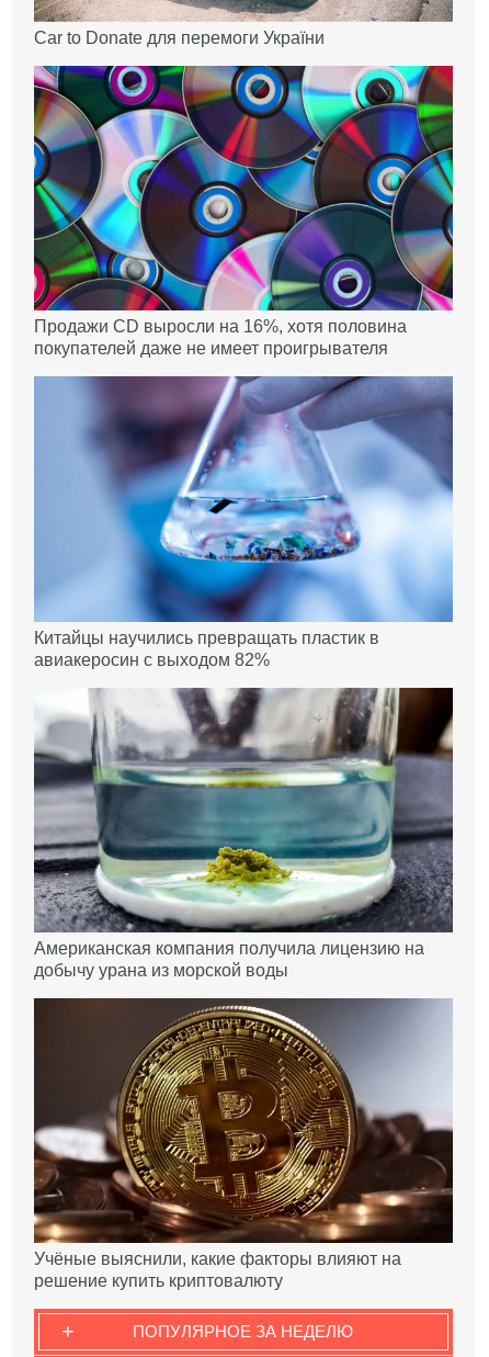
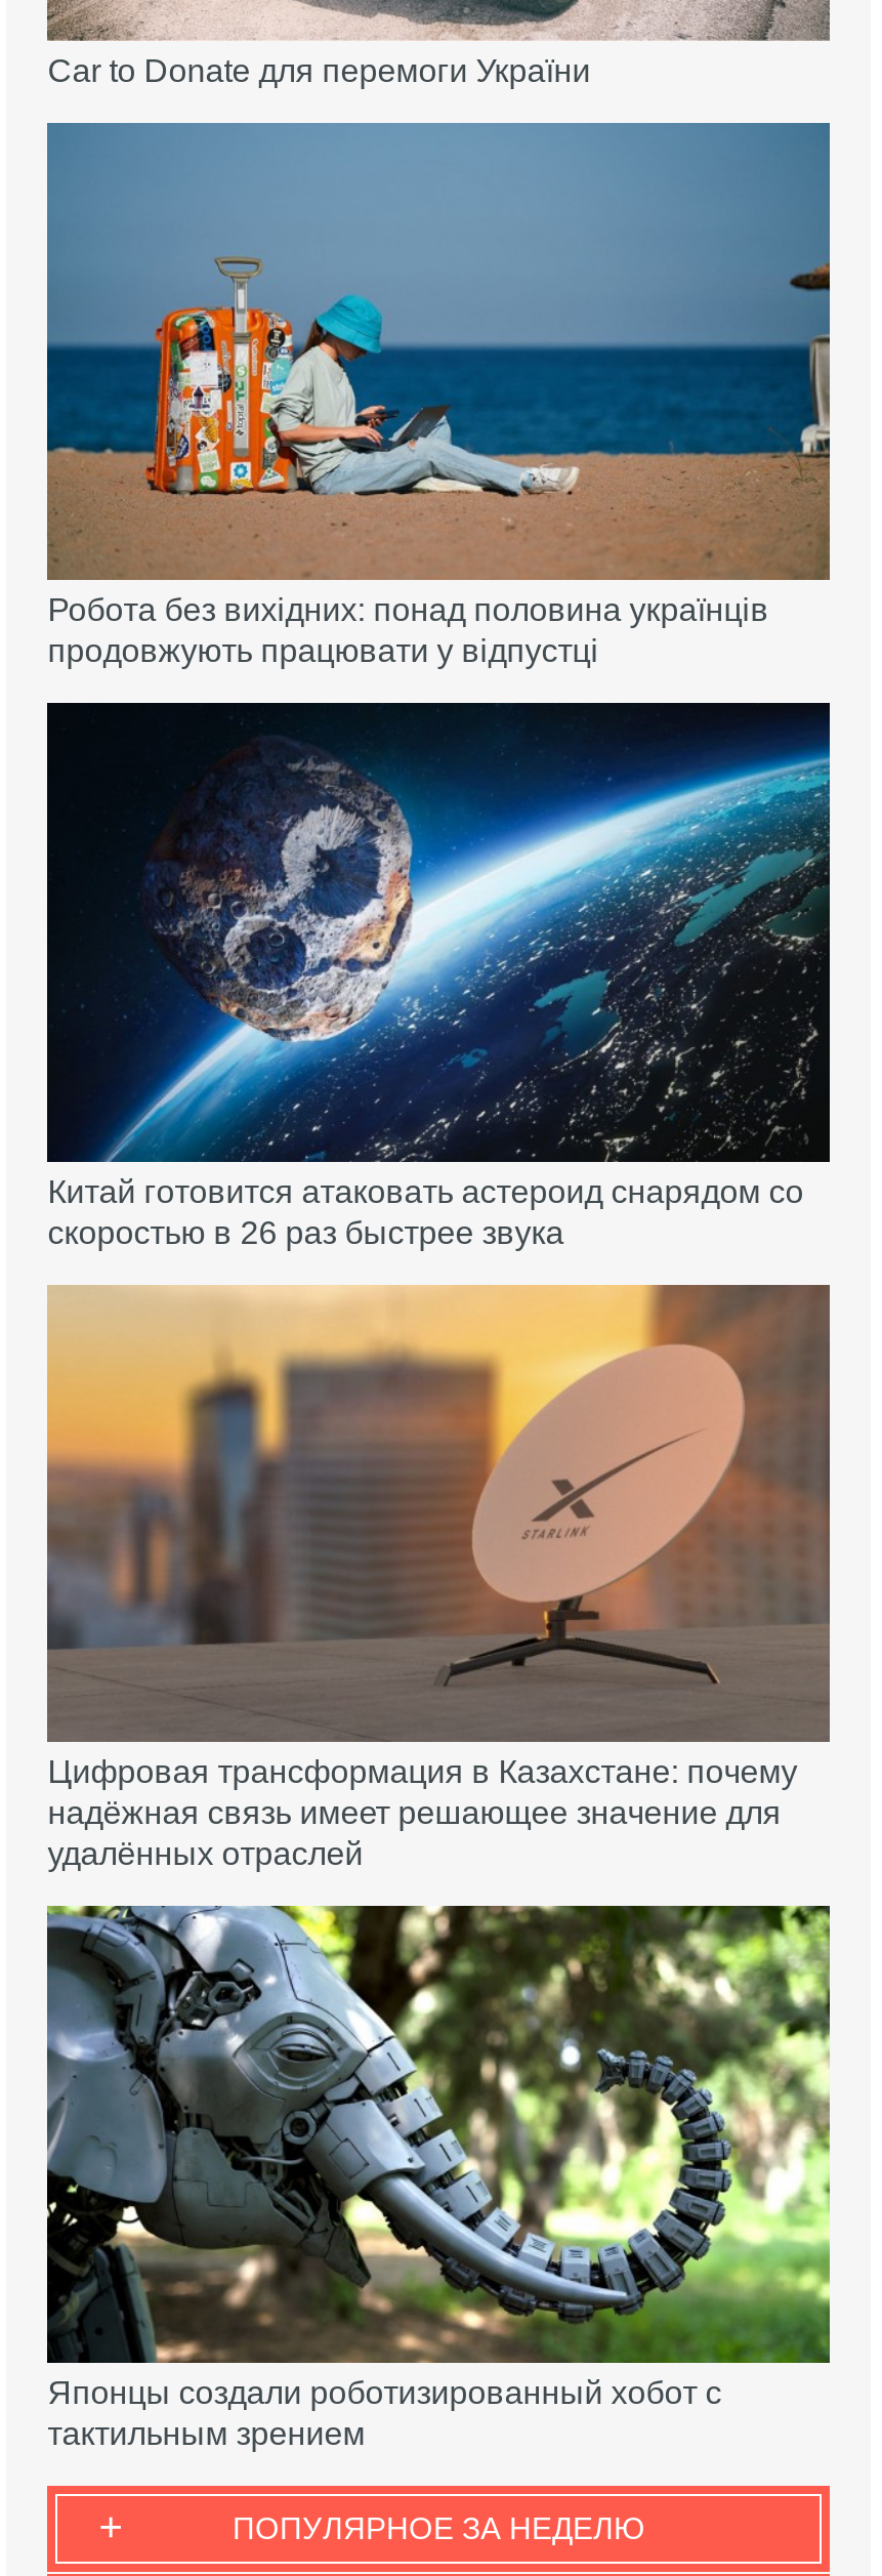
[33,65,454,358] [image] | Продажи CD выросли на 16%, хотя половина | покупателей даже не имеет проигрывателя -> [45,121,832,668] [image] | Робота без вихідних: понад половина українців | продовжують працювати у відпустці
[34,375,454,669] [image] | Китайцы научились превращать пластик в | авиакеросин с выходом 82% -> [45,701,832,1249] [image] | Китай готовится атаковать астероид снарядом со | скоростью в 26 раз быстрее звука
[33,687,453,980] [image] | Американская компания получила лицензию на | добычу урана из морской воды -> [45,1283,830,1871] [image] | Цифровая трансформация в Казахстане: почему | надёжная связь имеет решающее значение для | удалённых отраслей
[33,997,454,1291] [image] | Учёные выяснили, какие факторы влияют на | решение купить криптовалюту -> [45,1904,832,2452] [image] | Японцы создали роботизированный хобот с | тактильным зрением

